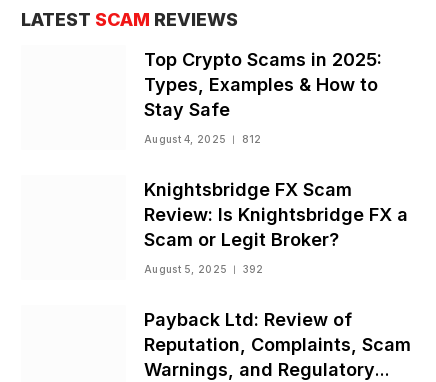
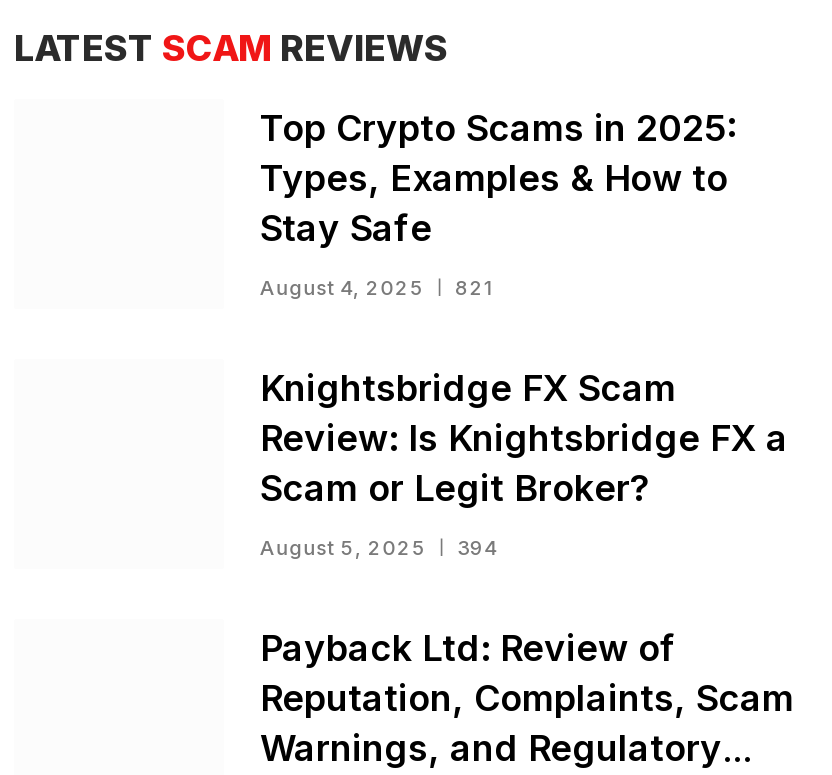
[144,133,261,145] August 4, 2025 812 -> [260,276,495,300] August 4, 2025 821
[144,263,263,275] August 5, 2025 392 -> [260,536,497,560] August 5, 2025 394

